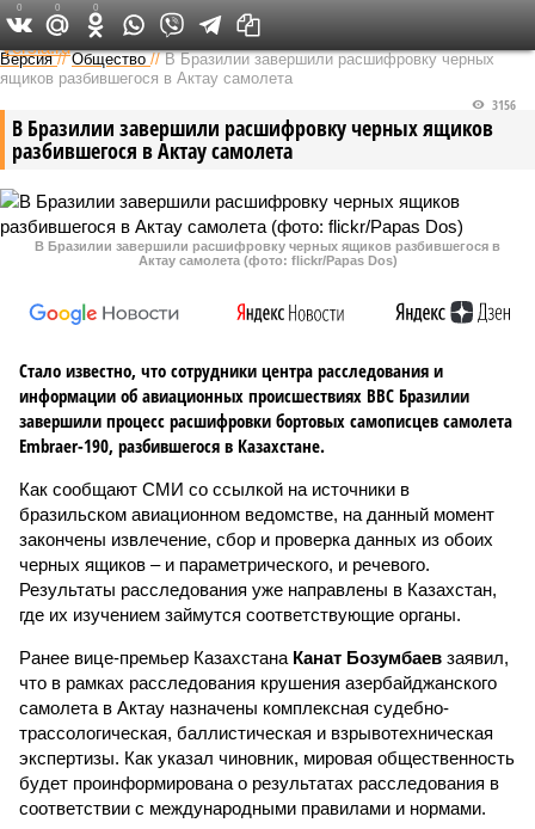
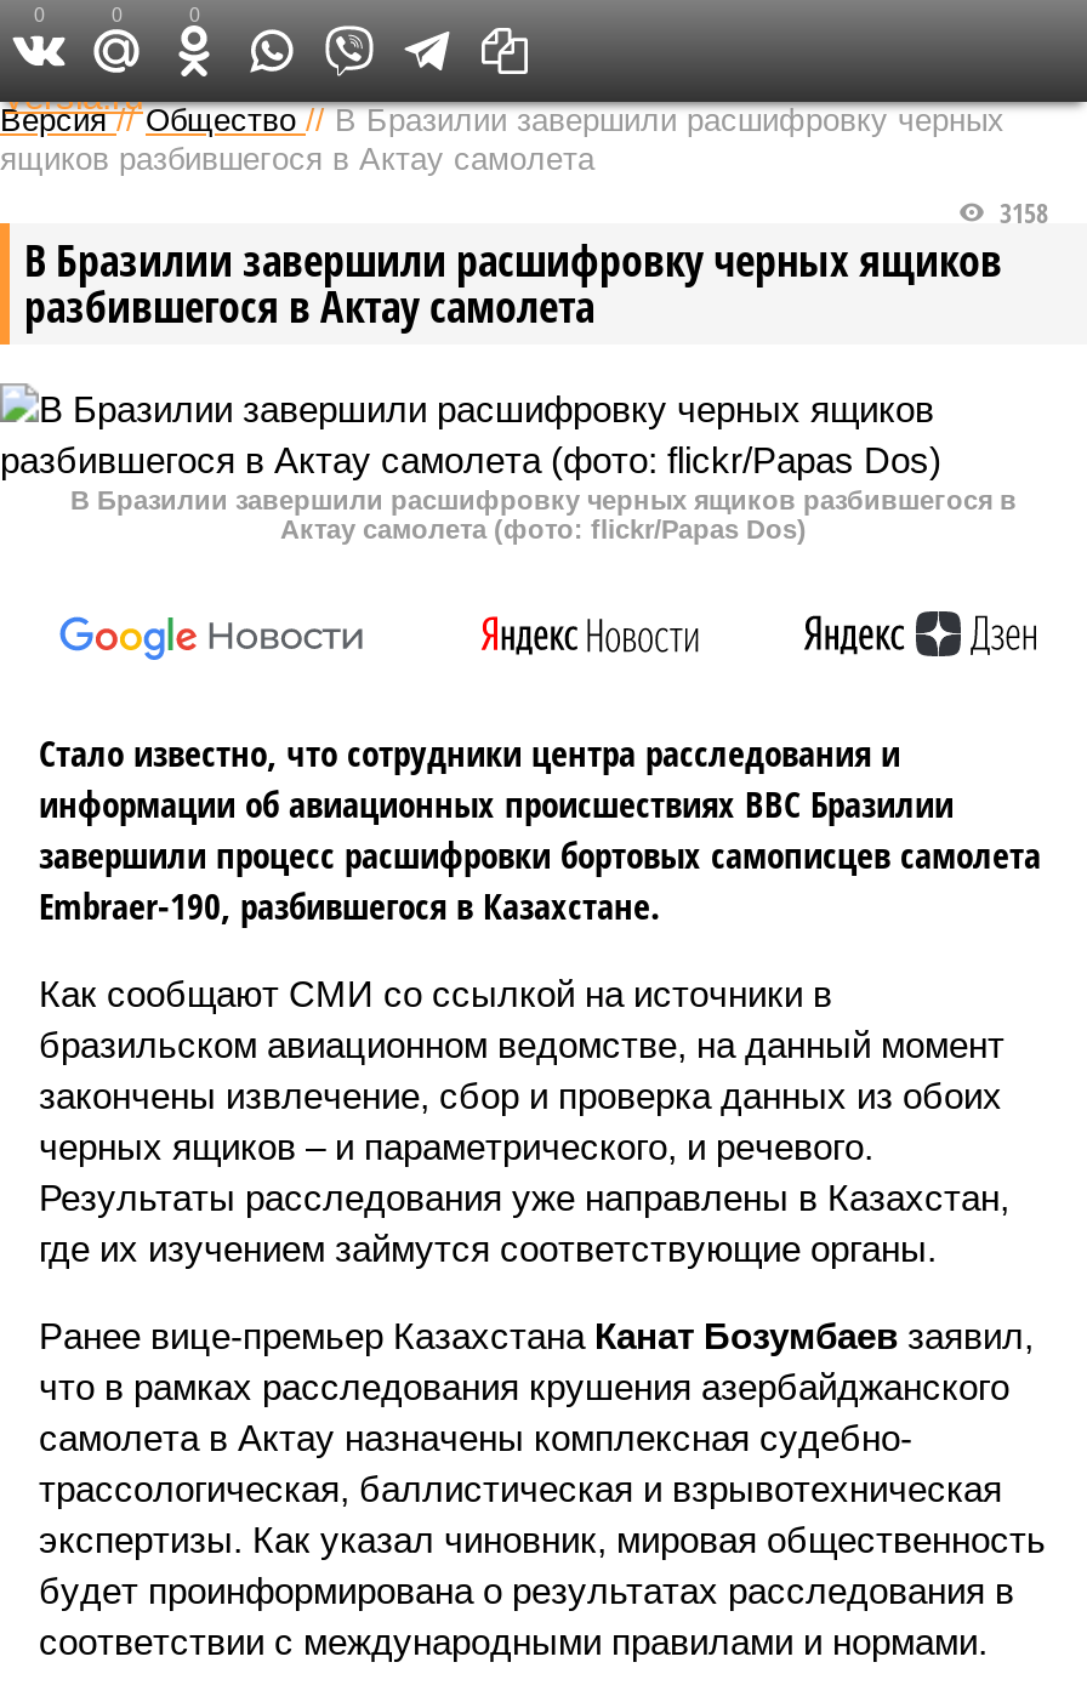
[488,96,516,113] 3156 -> [992,194,1048,230] 3158

